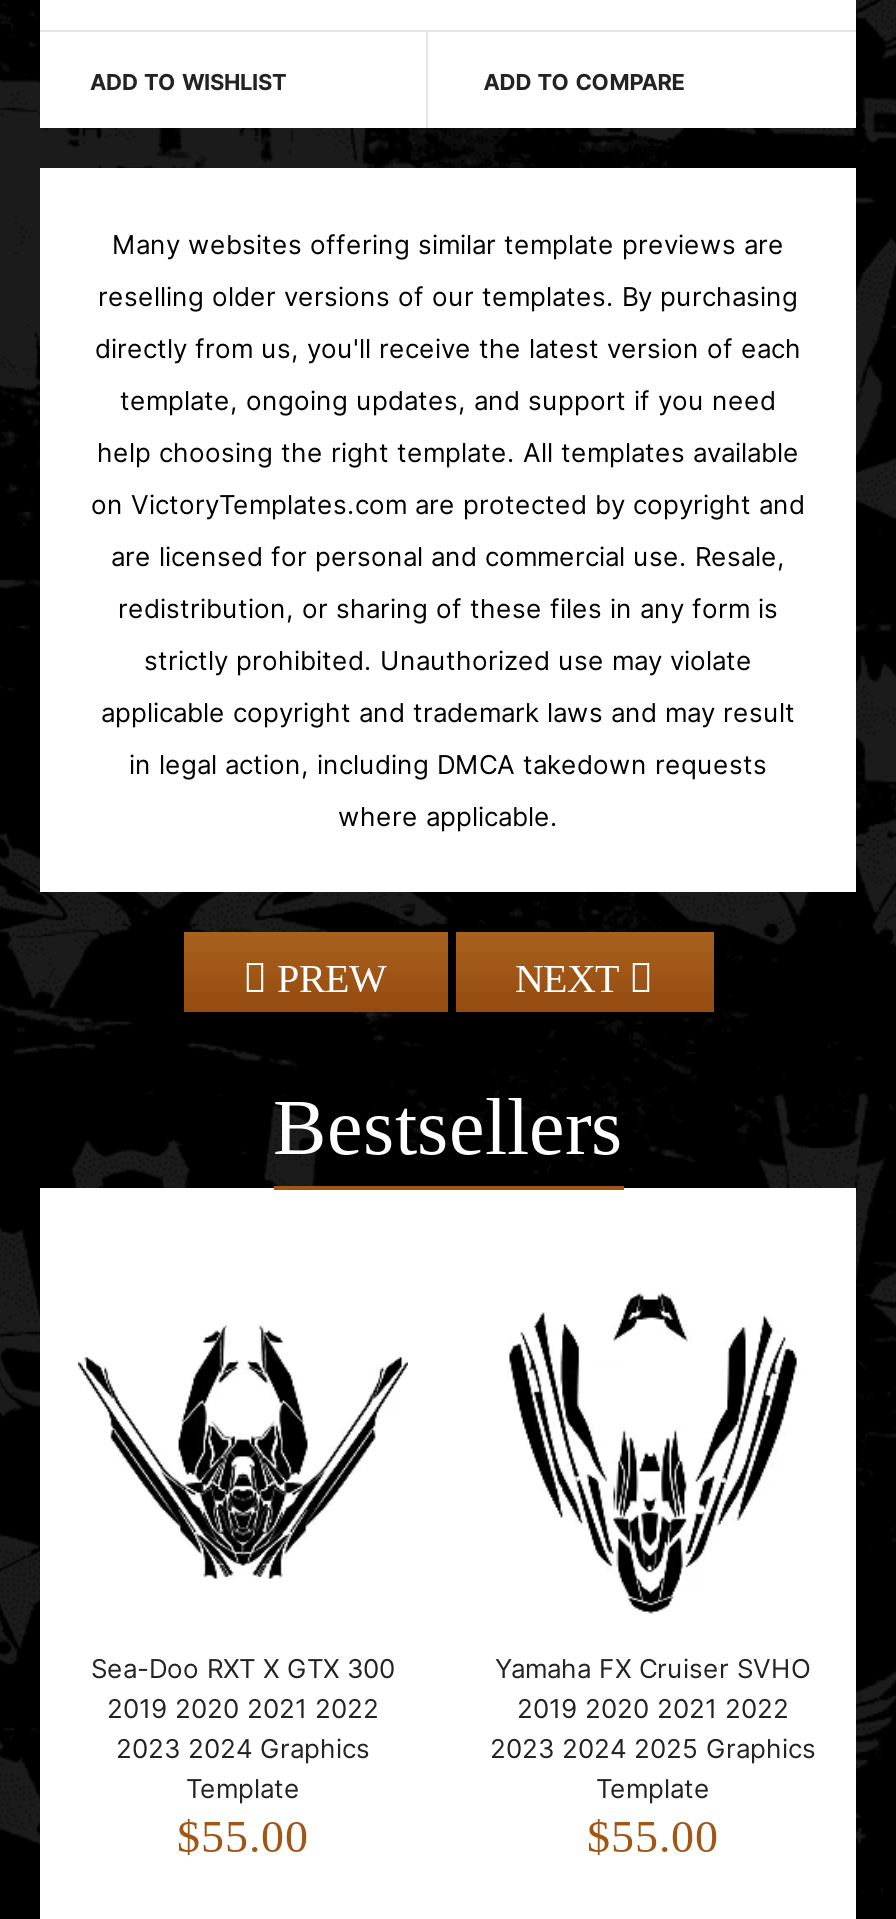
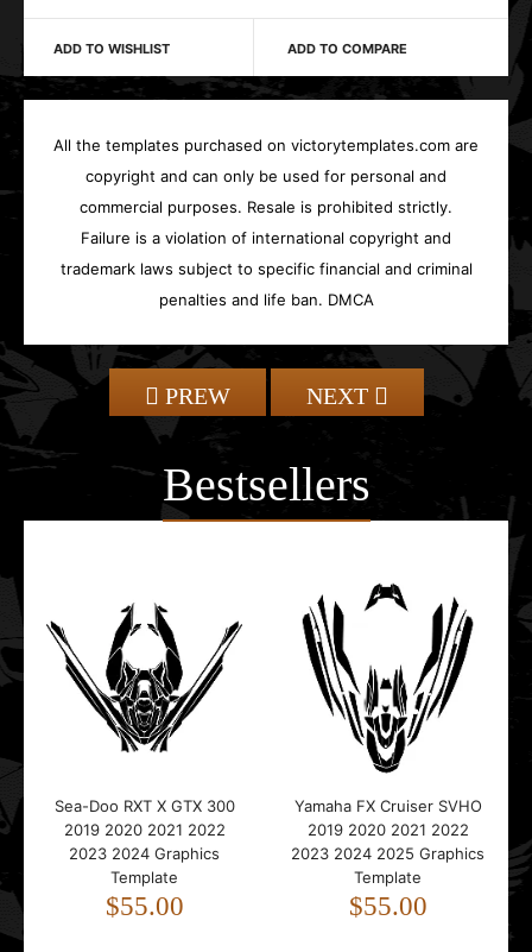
[91,228,805,832] Many websites offering similar template previews are | reselling older versions of our templates. By purchasing | directly from us, you'll receive the latest version of each | template, ongoing updates, and support if you need | help choosing the right template. All templates available | on VictoryTemplates.com are protected by copyright and | are licensed for personal and commercial use. Resale, | redistribution, or sharing of these files in any form is | strictly prohibited. Unauthorized use may violate | applicable copyright and trademark laws and may result | in legal action, including DMCA takedown requests | where applicable. -> [53,135,479,309] All the templates purchased on victorytemplates.com are | copyright and can only be used for personal and | commercial purposes. Resale is prohibited strictly. | Failure is a violation of international copyright and | trademark laws subject to specific financial and criminal | penalties and life ban. DMCA

